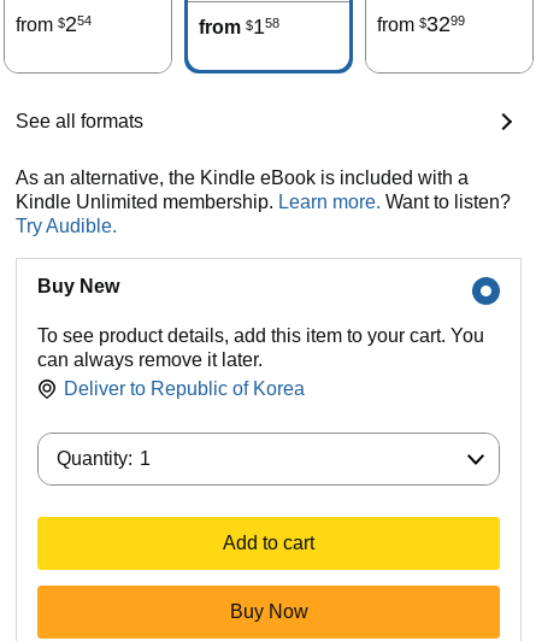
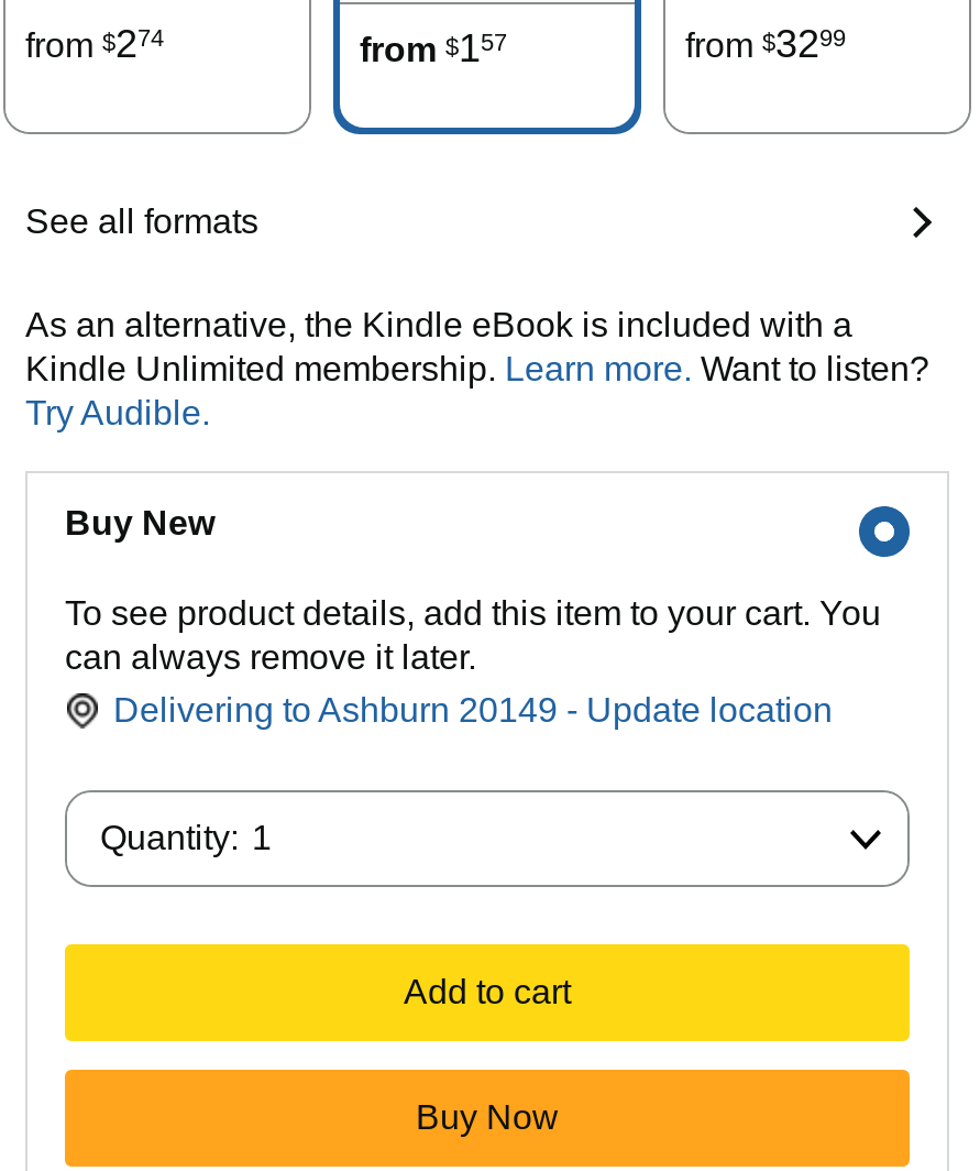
[16,12,92,36] from $254 -> [25,22,164,66] from $274
[199,15,279,39] from $158 -> [360,27,507,71] from $157
[64,378,305,399] Deliver to Republic of Korea -> [113,691,833,729] Delivering to Ashburn 20149 - Update location

